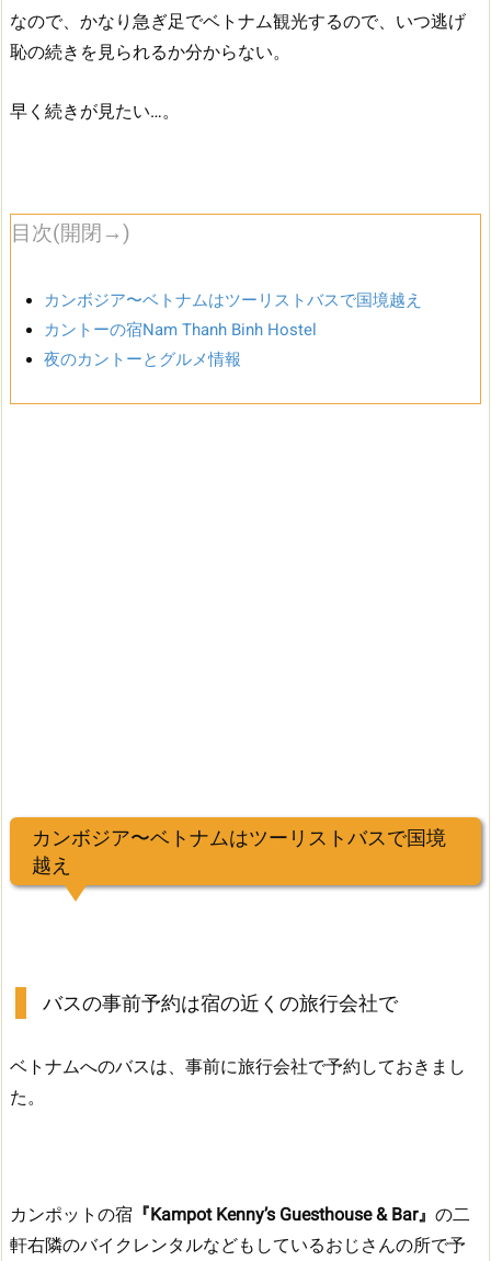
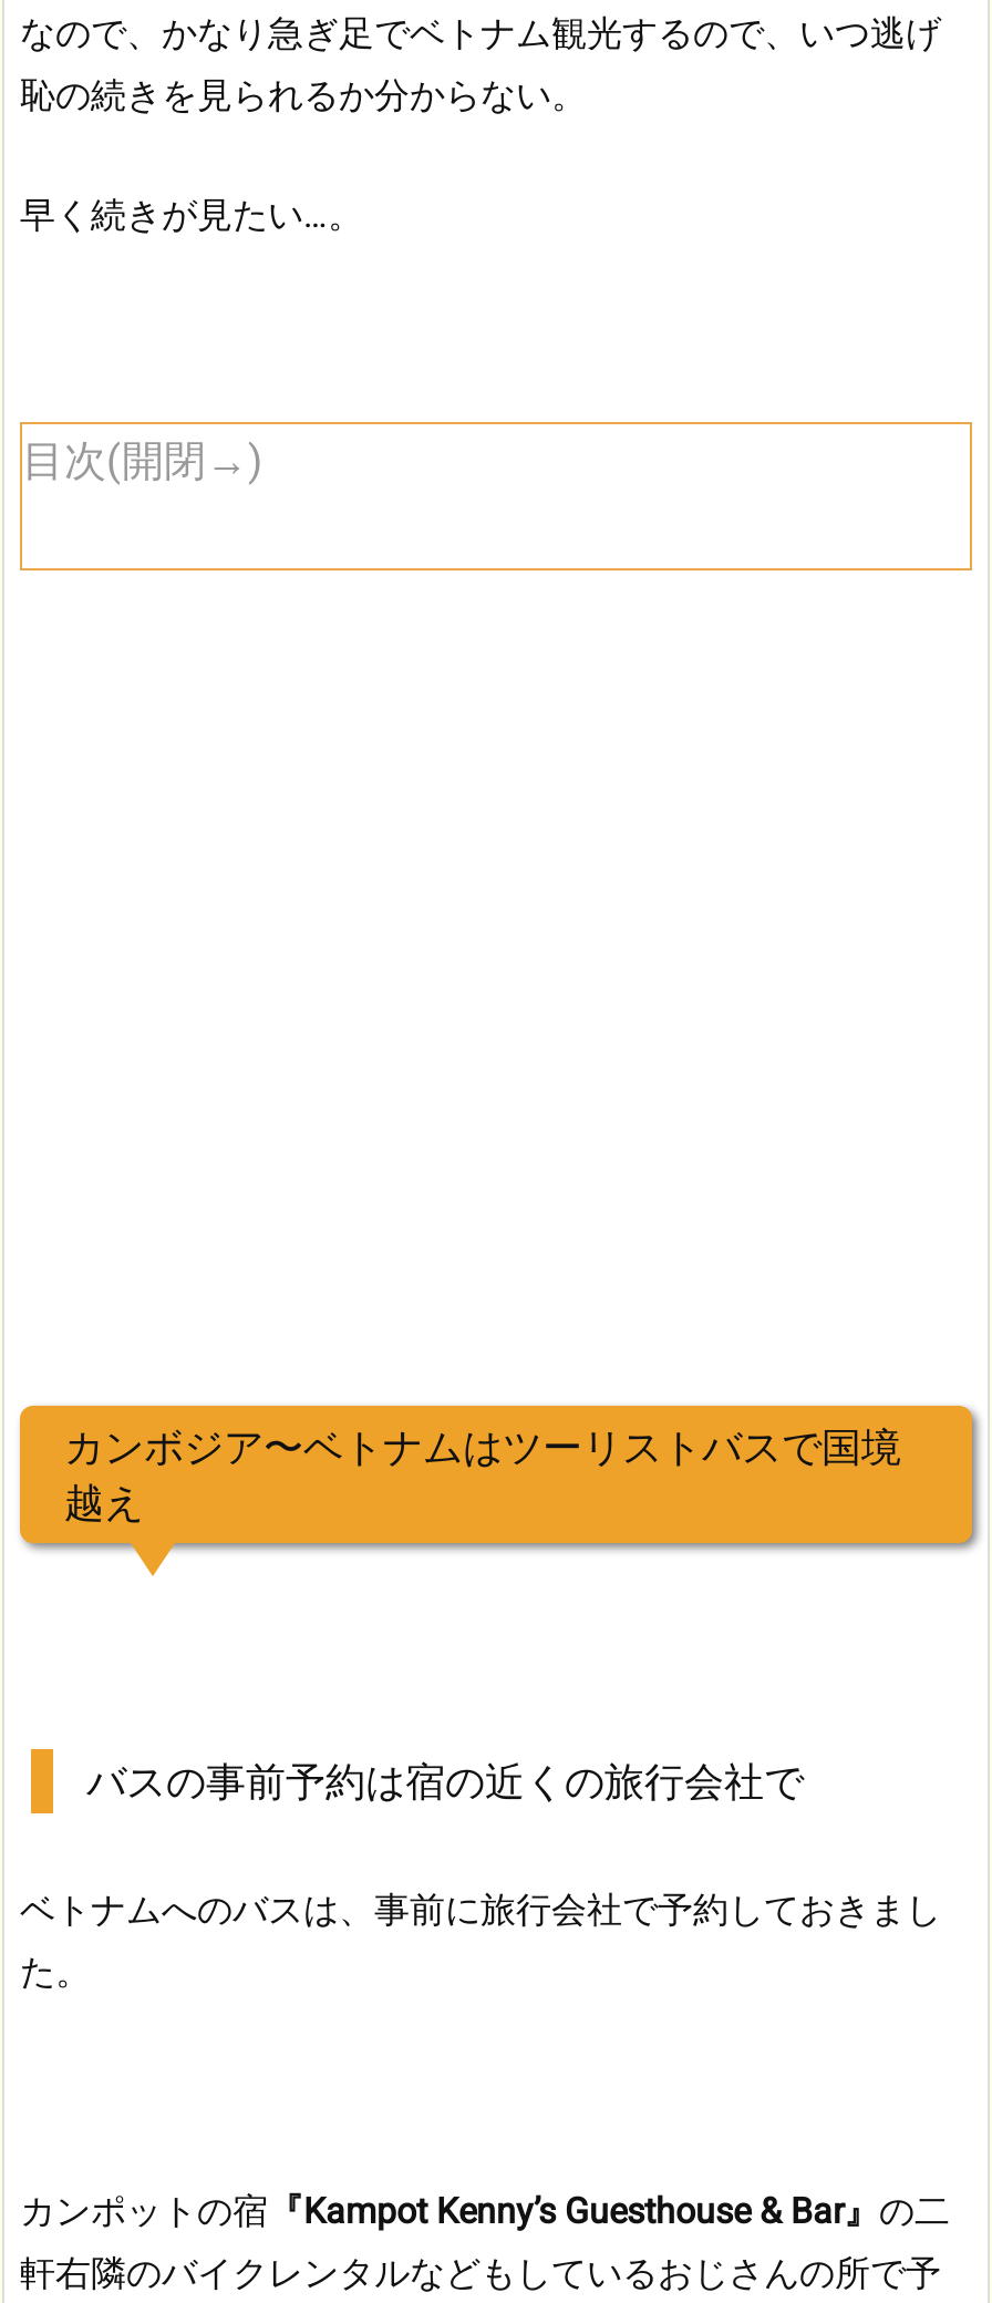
[44,290,422,369] カンボジア〜ベトナムはツーリストバスで国境越え | カントーの宿Nam Thanh Binh Hostel | 夜のカントーとグルメ情報 -> none

